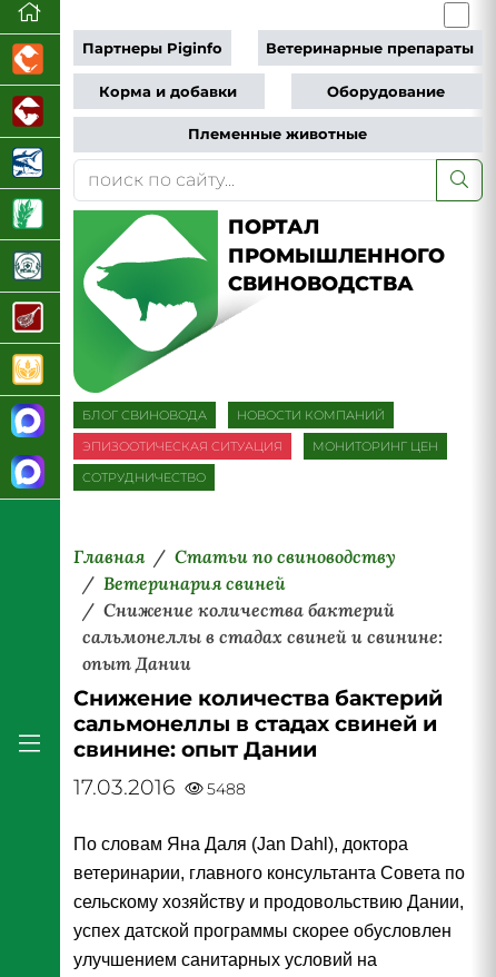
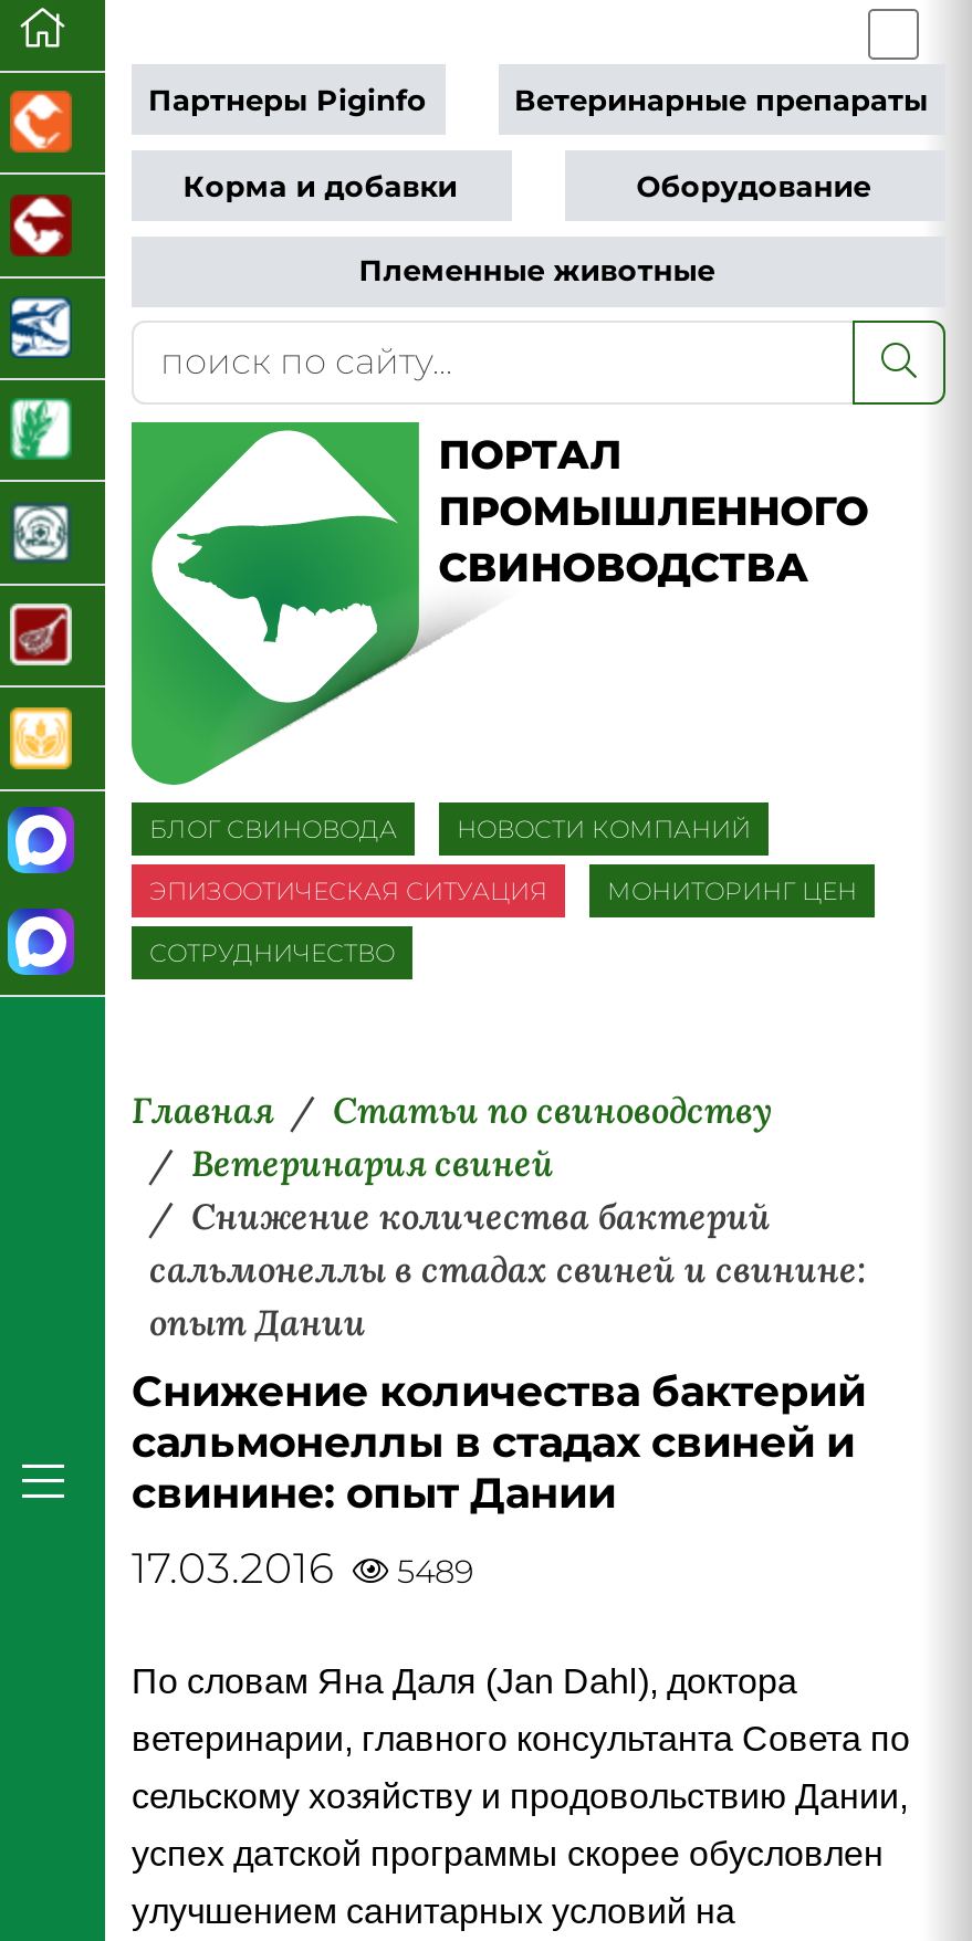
[73,773,246,800] 17.03.2016 5488 -> [132,1541,472,1594] 17.03.2016 5489

